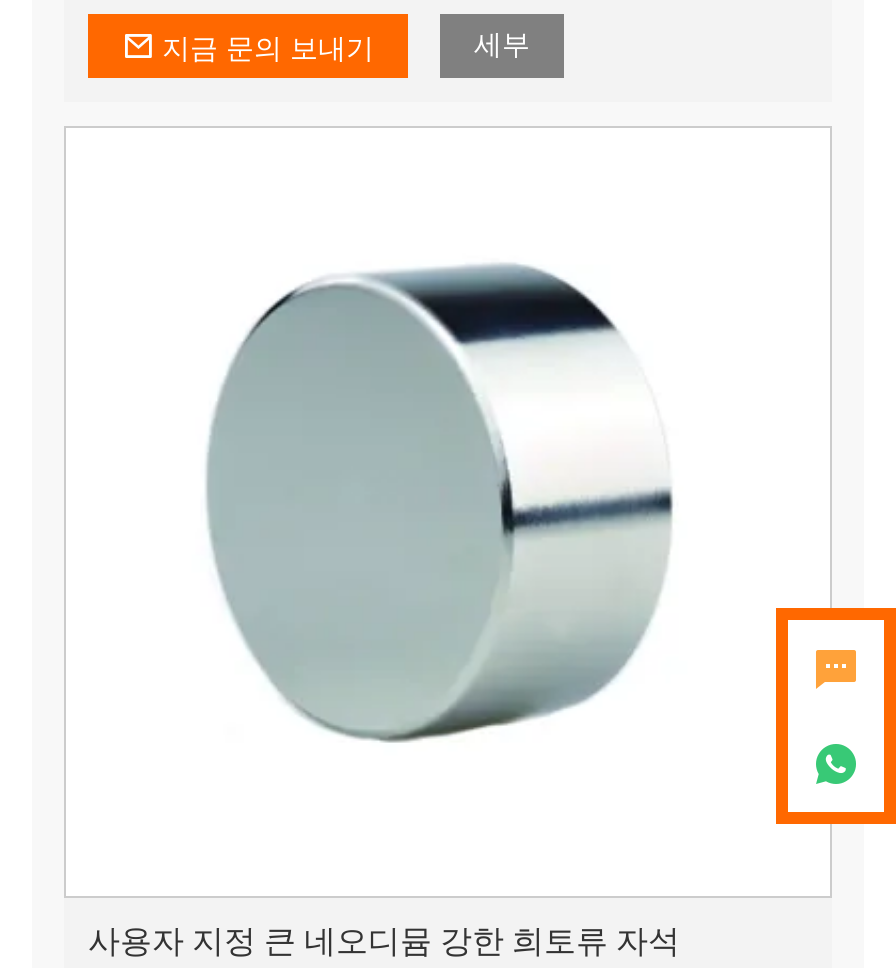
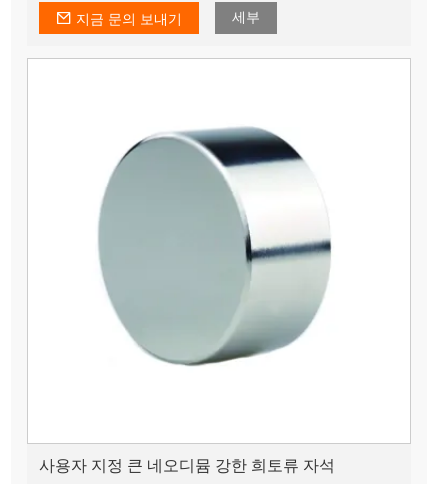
[774,606,890,826] [image] -> none

